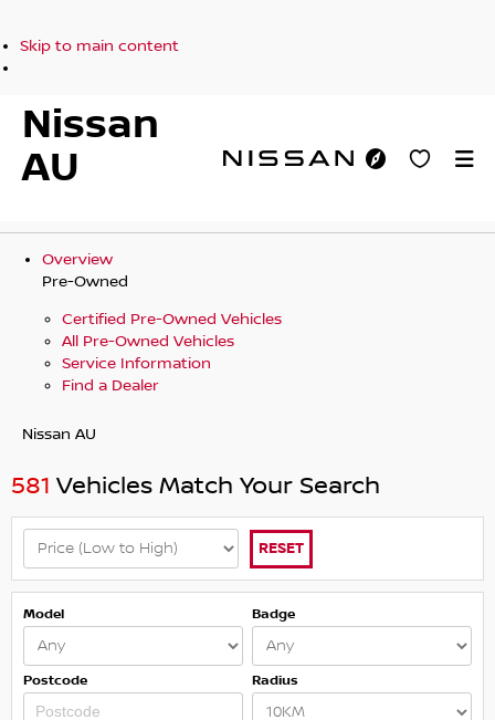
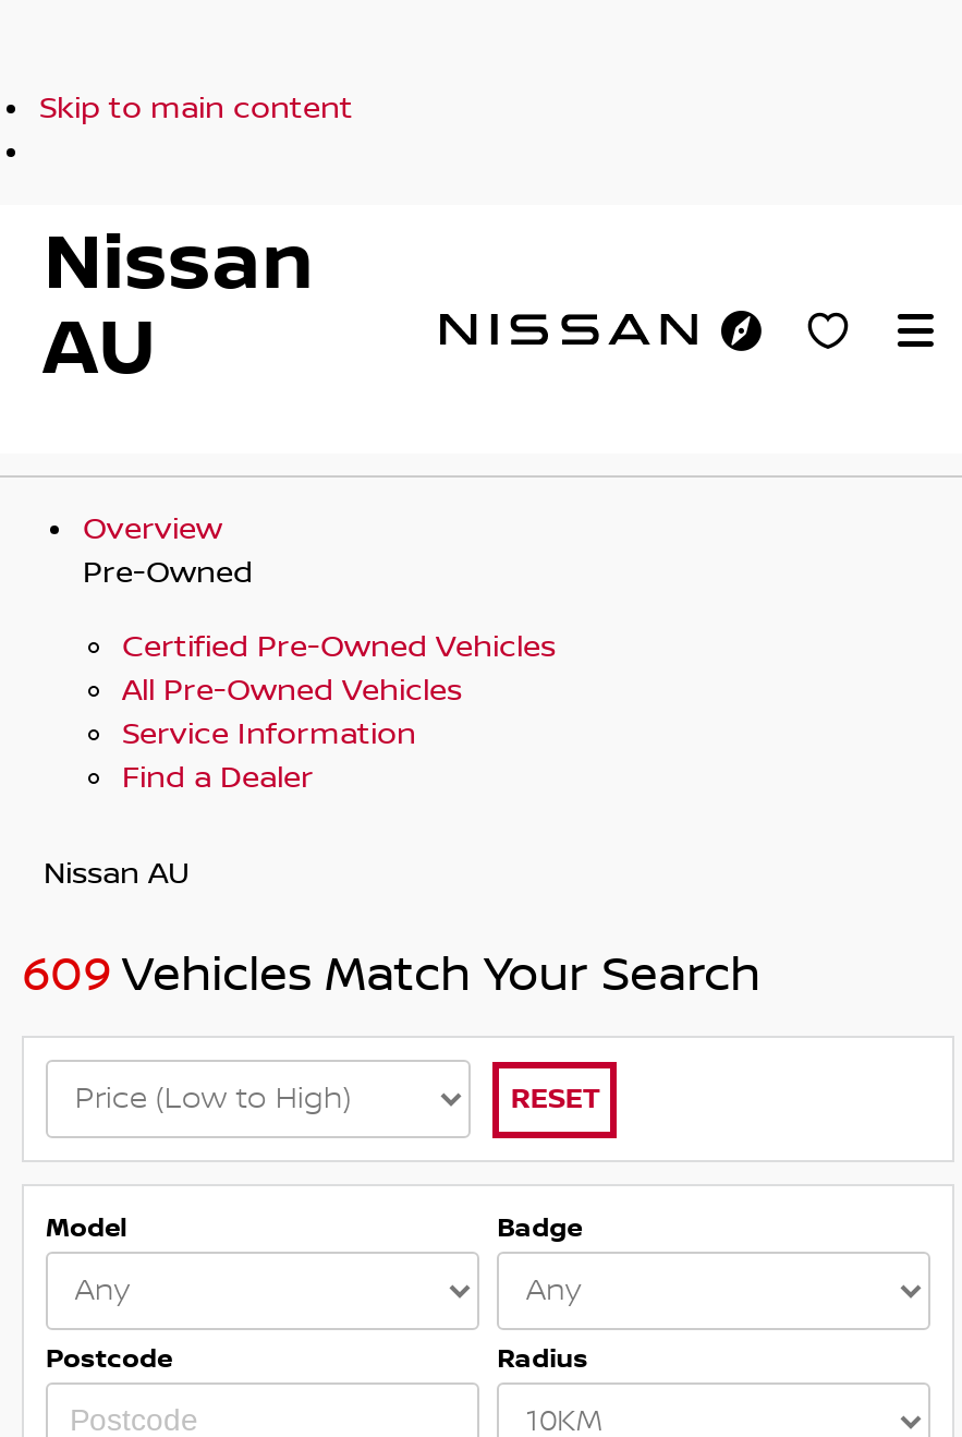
[11,472,380,501] 581 Vehicles Match Your Search -> [22,949,760,1005] 609 Vehicles Match Your Search

